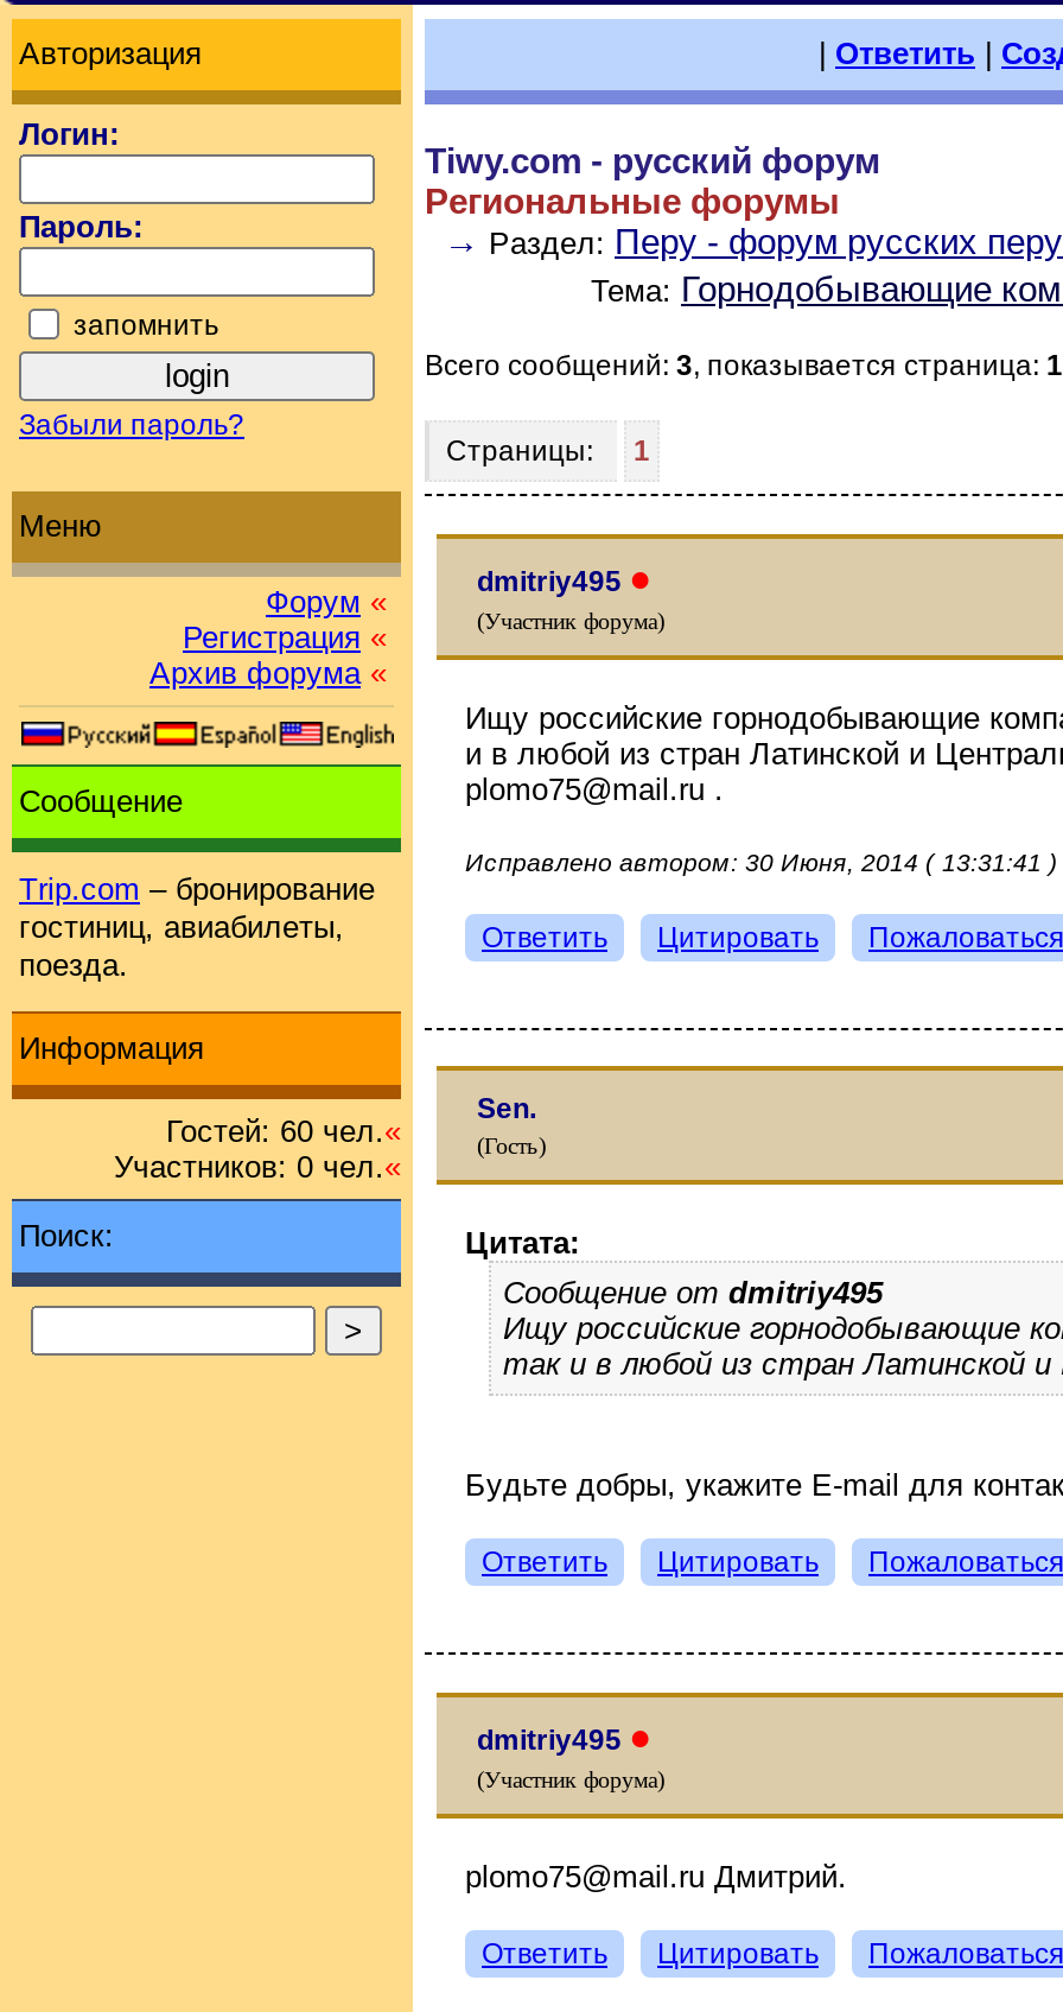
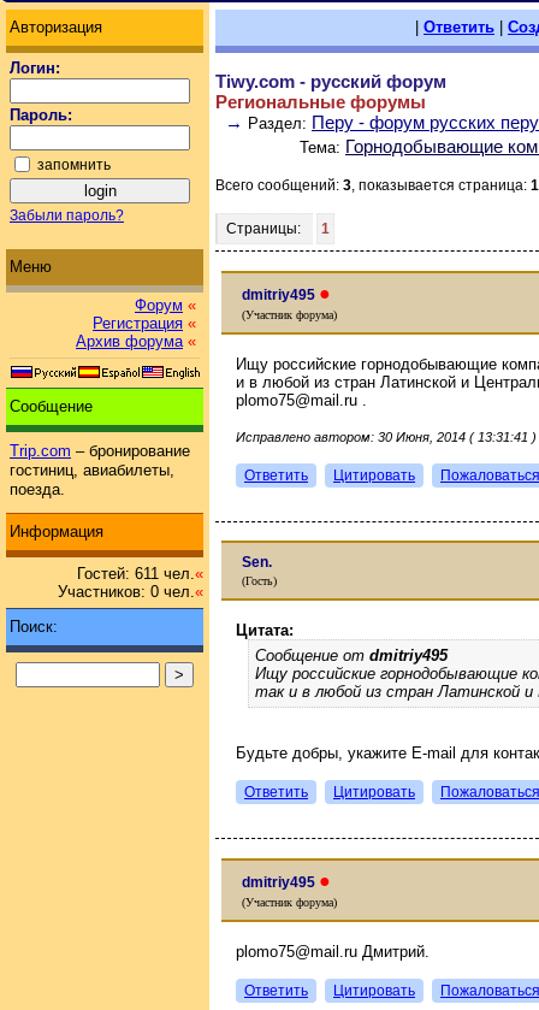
[166,1113,401,1149] Гостей: 60 чел.« -> [77,565,203,583] Гостей: 611 чел.«

